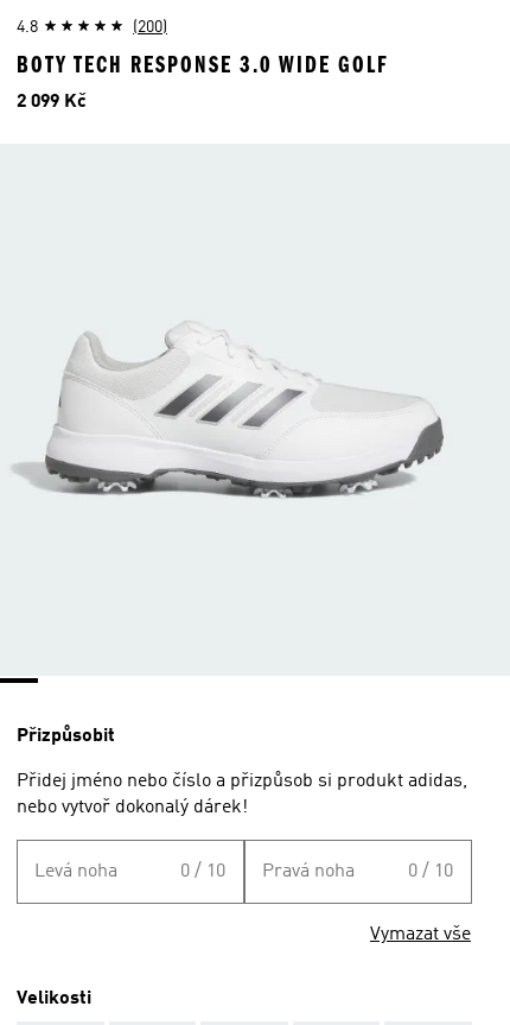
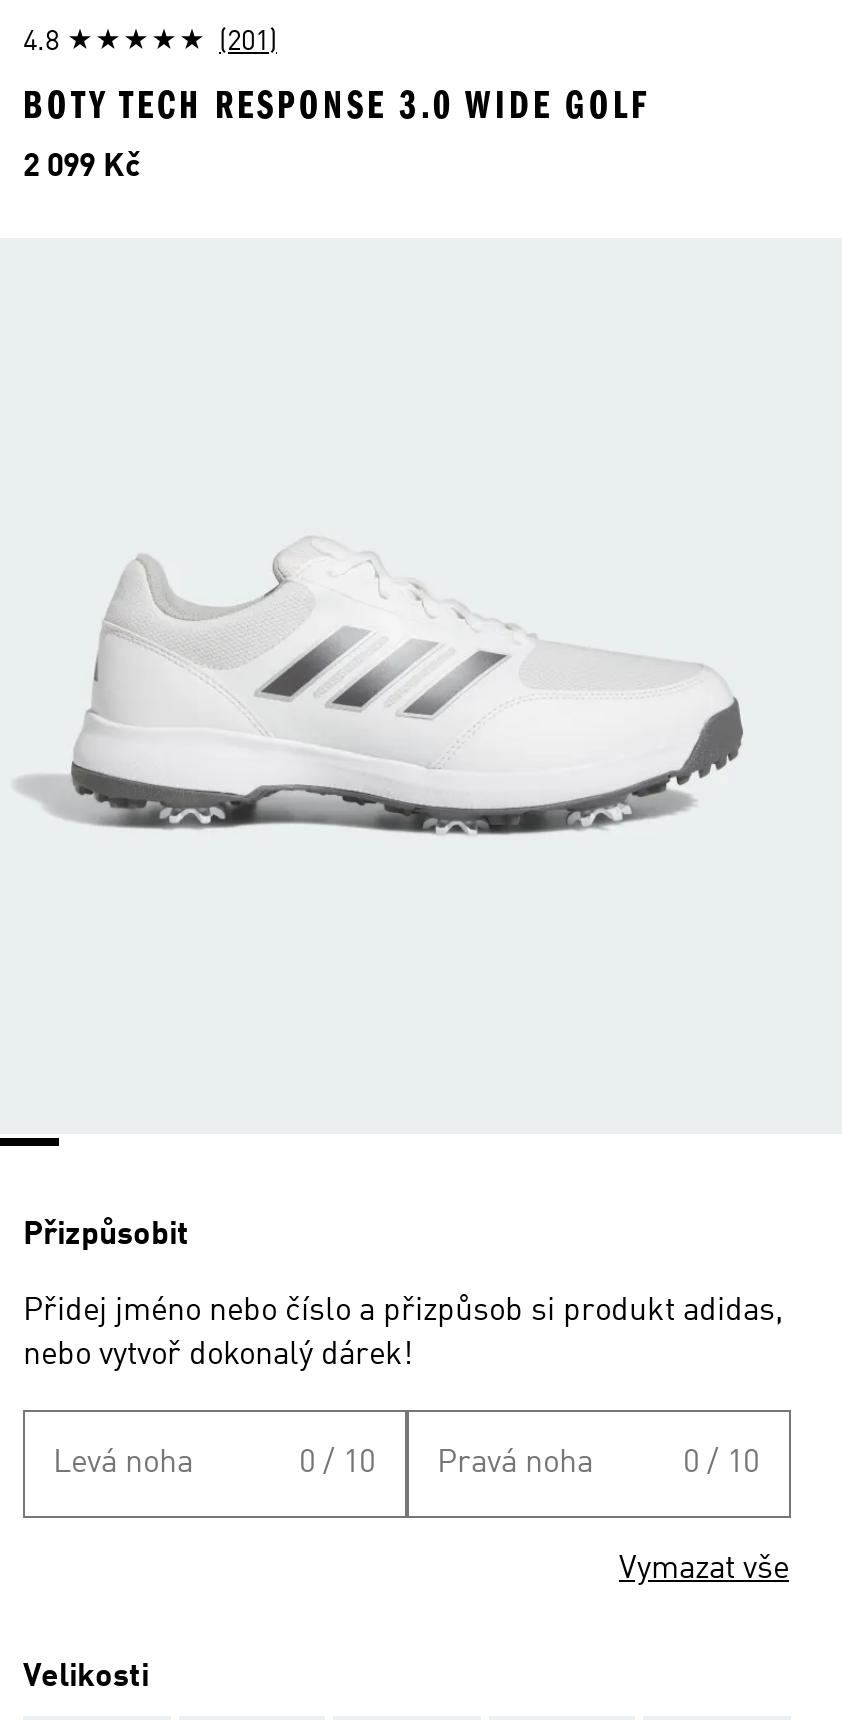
[133,19,167,36] (200) -> [219,28,277,56] (201)

